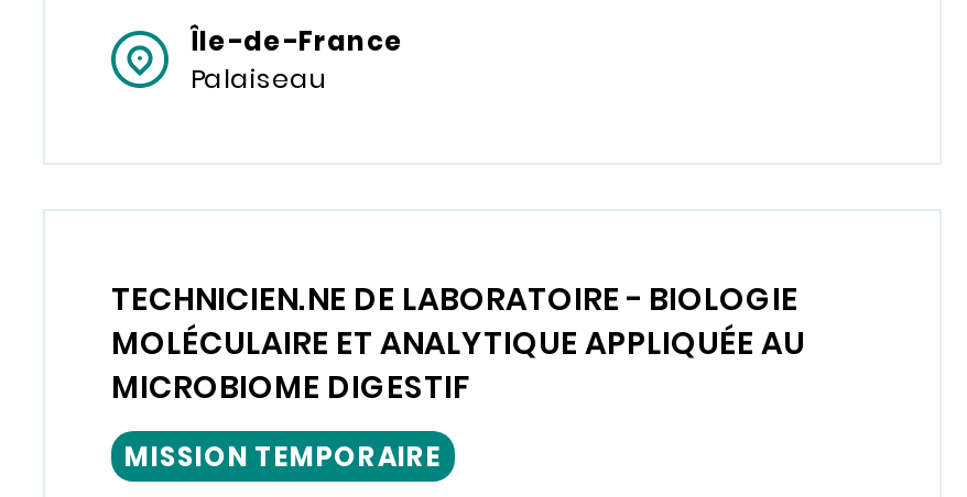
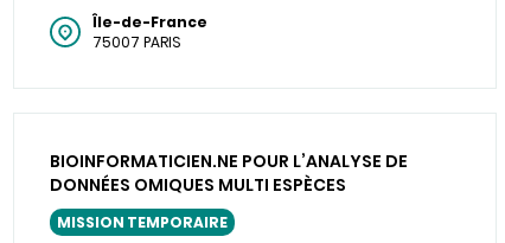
[191,59,327,97] Palaiseau -> [92,32,181,52] 75007 PARIS
[111,277,805,409] TECHNICIEN.NE DE LABORATOIRE - BIOLOGIE | MOLÉCULAIRE ET ANALYTIQUE APPLIQUÉE AU | MICROBIOME DIGESTIF -> [50,149,408,197] BIOINFORMATICIEN.NE POUR L’ANALYSE DE | DONNÉES OMIQUES MULTI ESPÈCES

